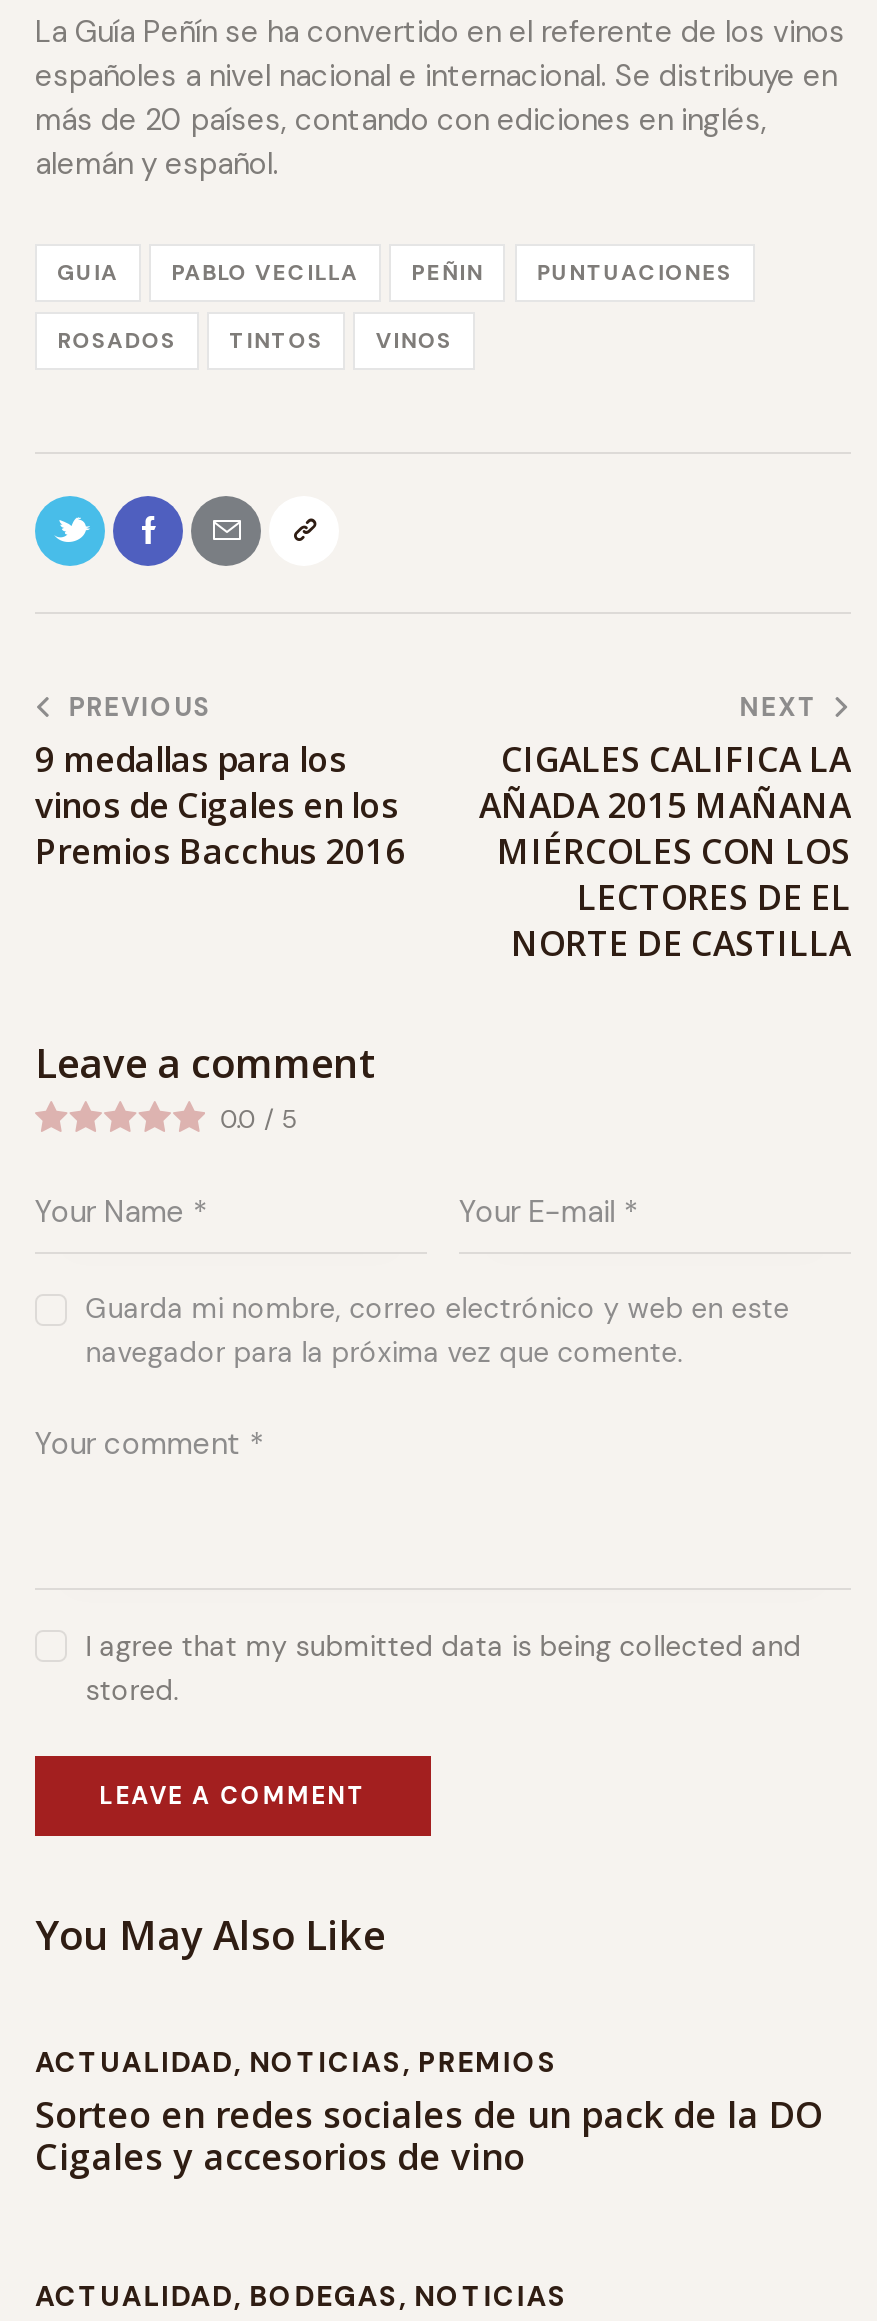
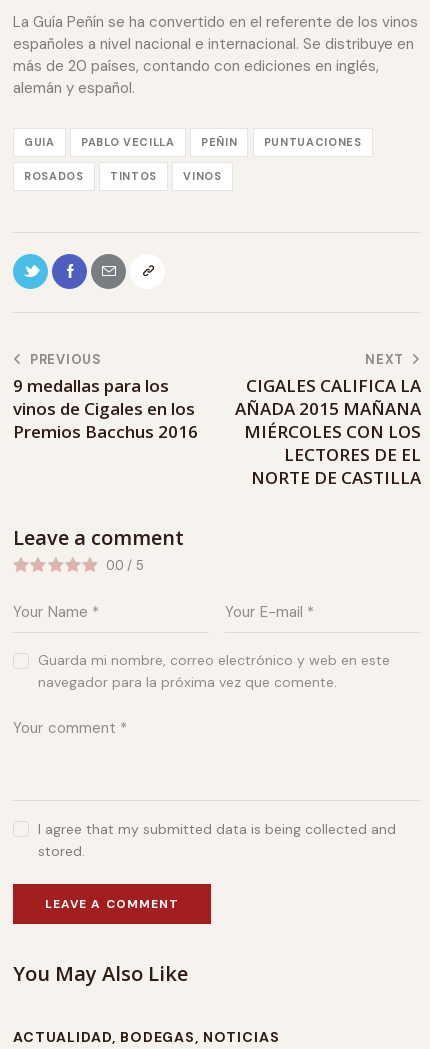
[35,2044,823,2181] ACTUALIDAD, NOTICIAS, PREMIOS | Sorteo en redes sociales de un pack de la DO | Cigales y accesorios de vino -> none

